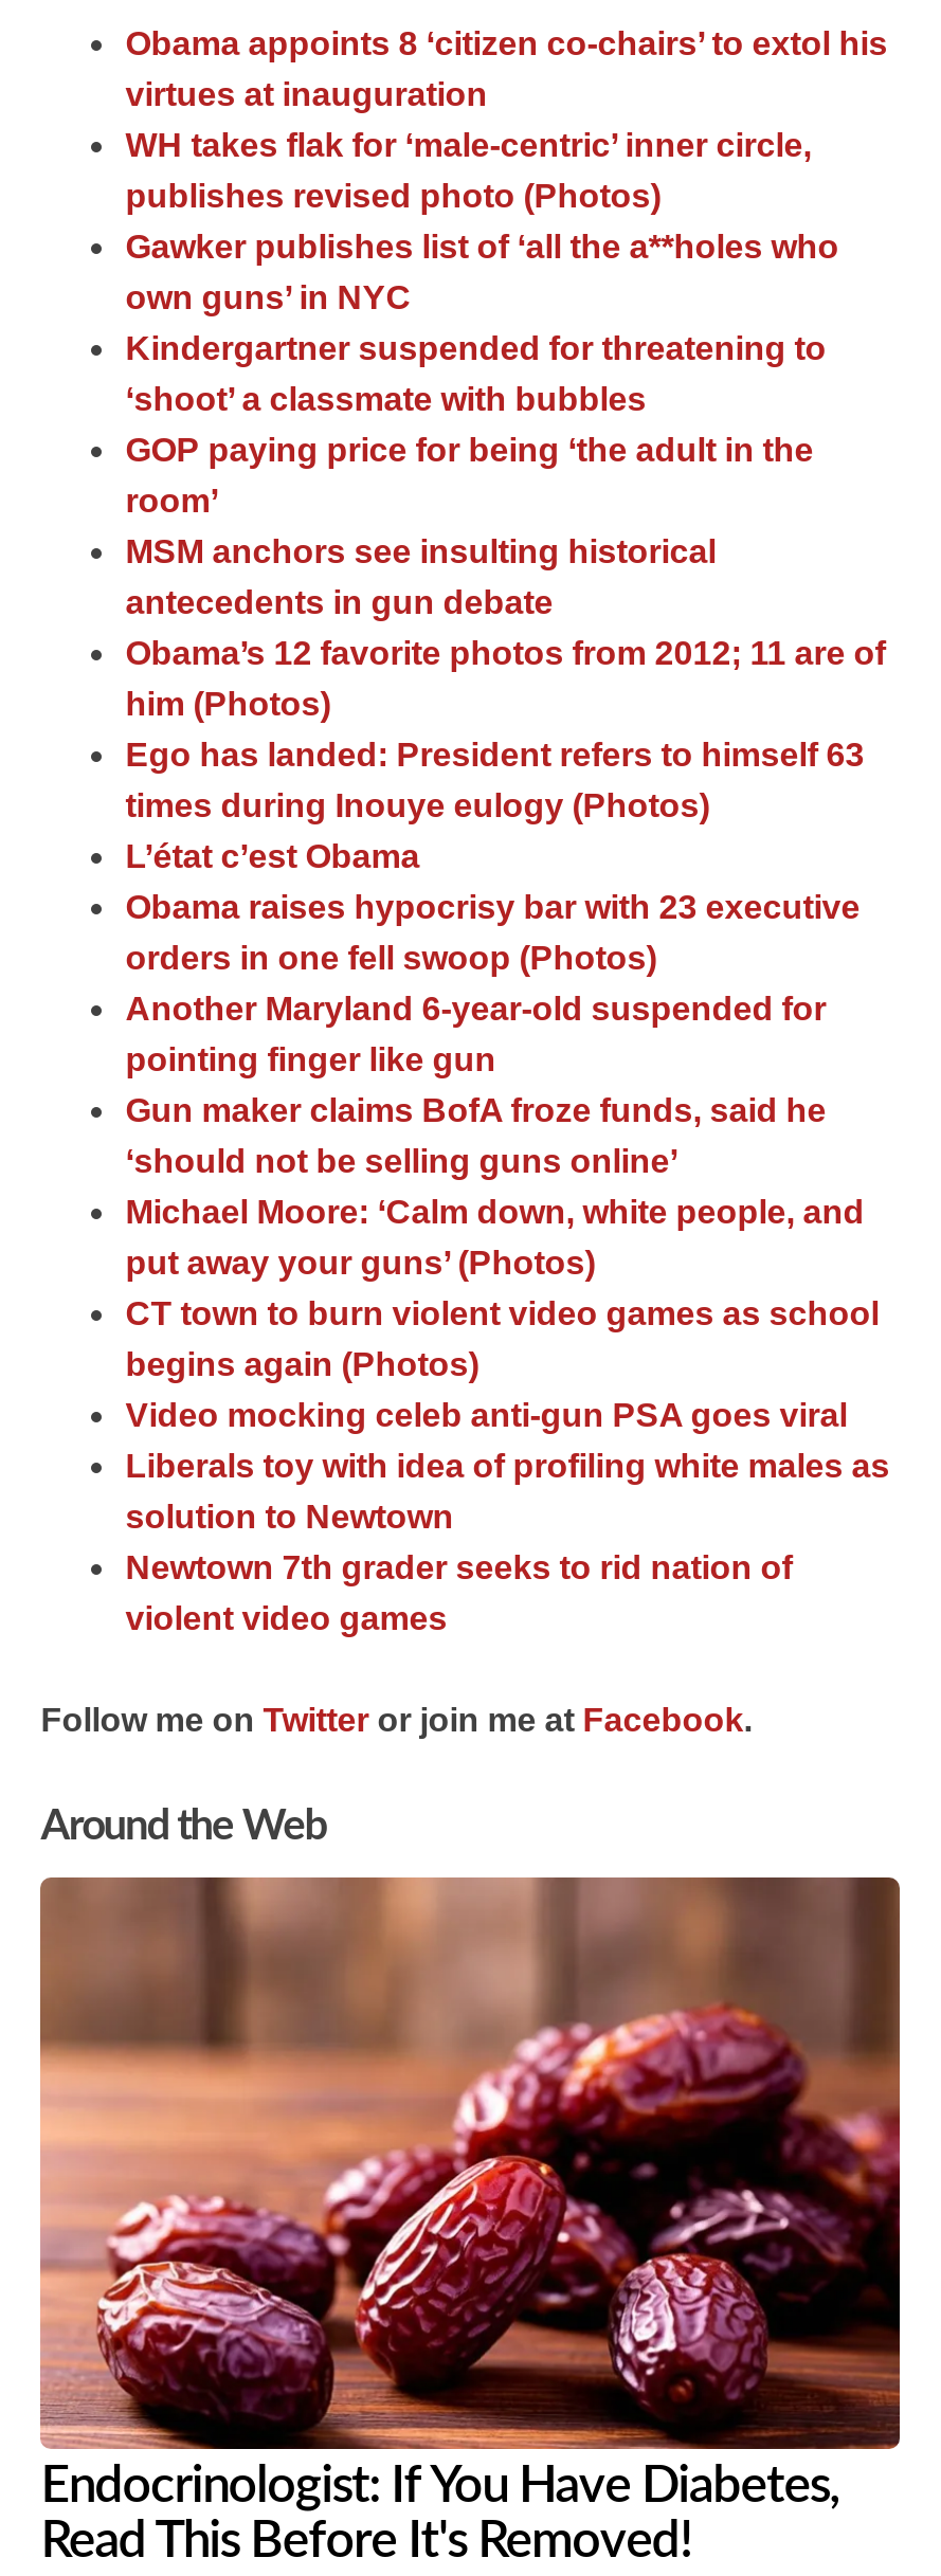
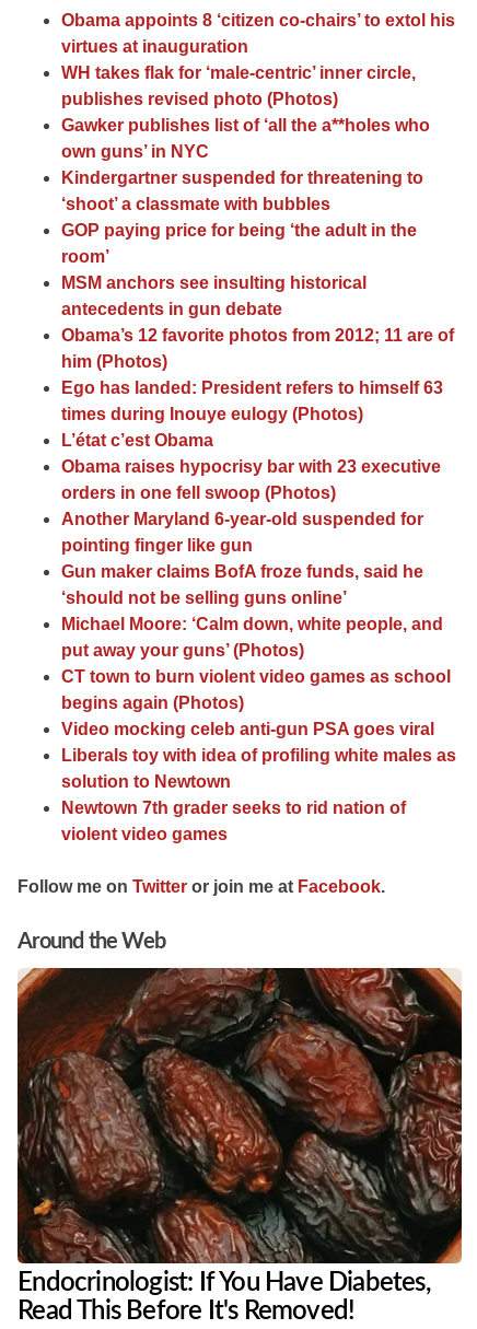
[38,1875,902,2451] [image] -> [16,967,463,1264] [image]

